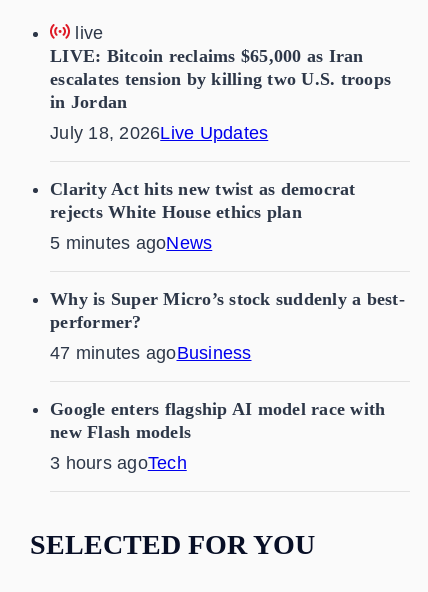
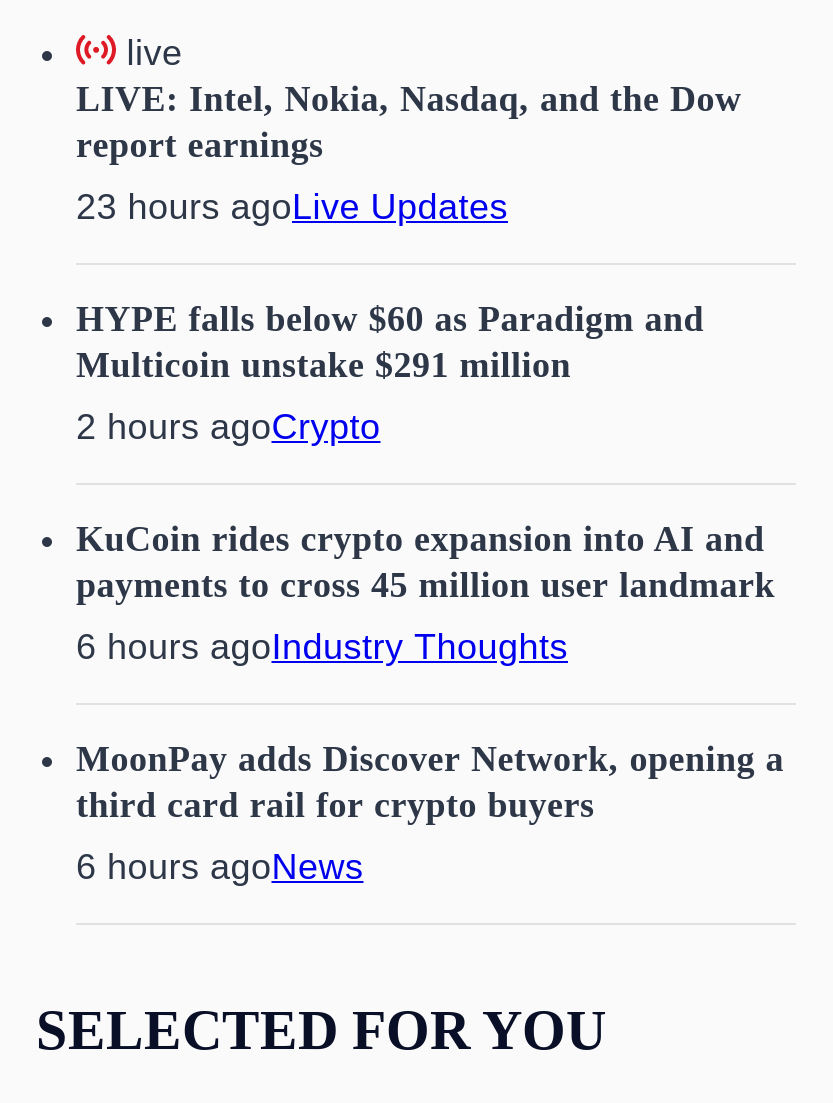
[50,46,391,112] LIVE: Bitcoin reclaims $65,000 as Iran | escalates tension by killing two U.S. troops | in Jordan -> [76,79,742,165] LIVE: Intel, Nokia, Nasdaq, and the Dow | report earnings
[50,123,268,143] July 18, 2026Live Updates -> [76,187,508,227] 23 hours agoLive Updates
[50,179,355,222] Clarity Act hits new twist as democrat | rejects White House ethics plan -> [76,299,704,385] HYPE falls below $60 as Paradigm and | Multicoin unstake $291 million
[50,233,212,253] 5 minutes agoNews -> [76,407,380,447] 2 hours agoCrypto
[50,289,405,332] Why is Super Micro’s stock suddenly a best- | performer? -> [76,519,775,605] KuCoin rides crypto expansion into AI and | payments to cross 45 million user landmark
[50,343,251,363] 47 minutes agoBusiness -> [76,627,568,667] 6 hours agoIndustry Thoughts
[50,399,385,442] Google enters flagship AI model race with | new Flash models -> [76,739,784,825] MoonPay adds Discover Network, opening a | third card rail for crypto buyers
[50,453,187,473] 3 hours agoTech -> [76,847,364,887] 6 hours agoNews

